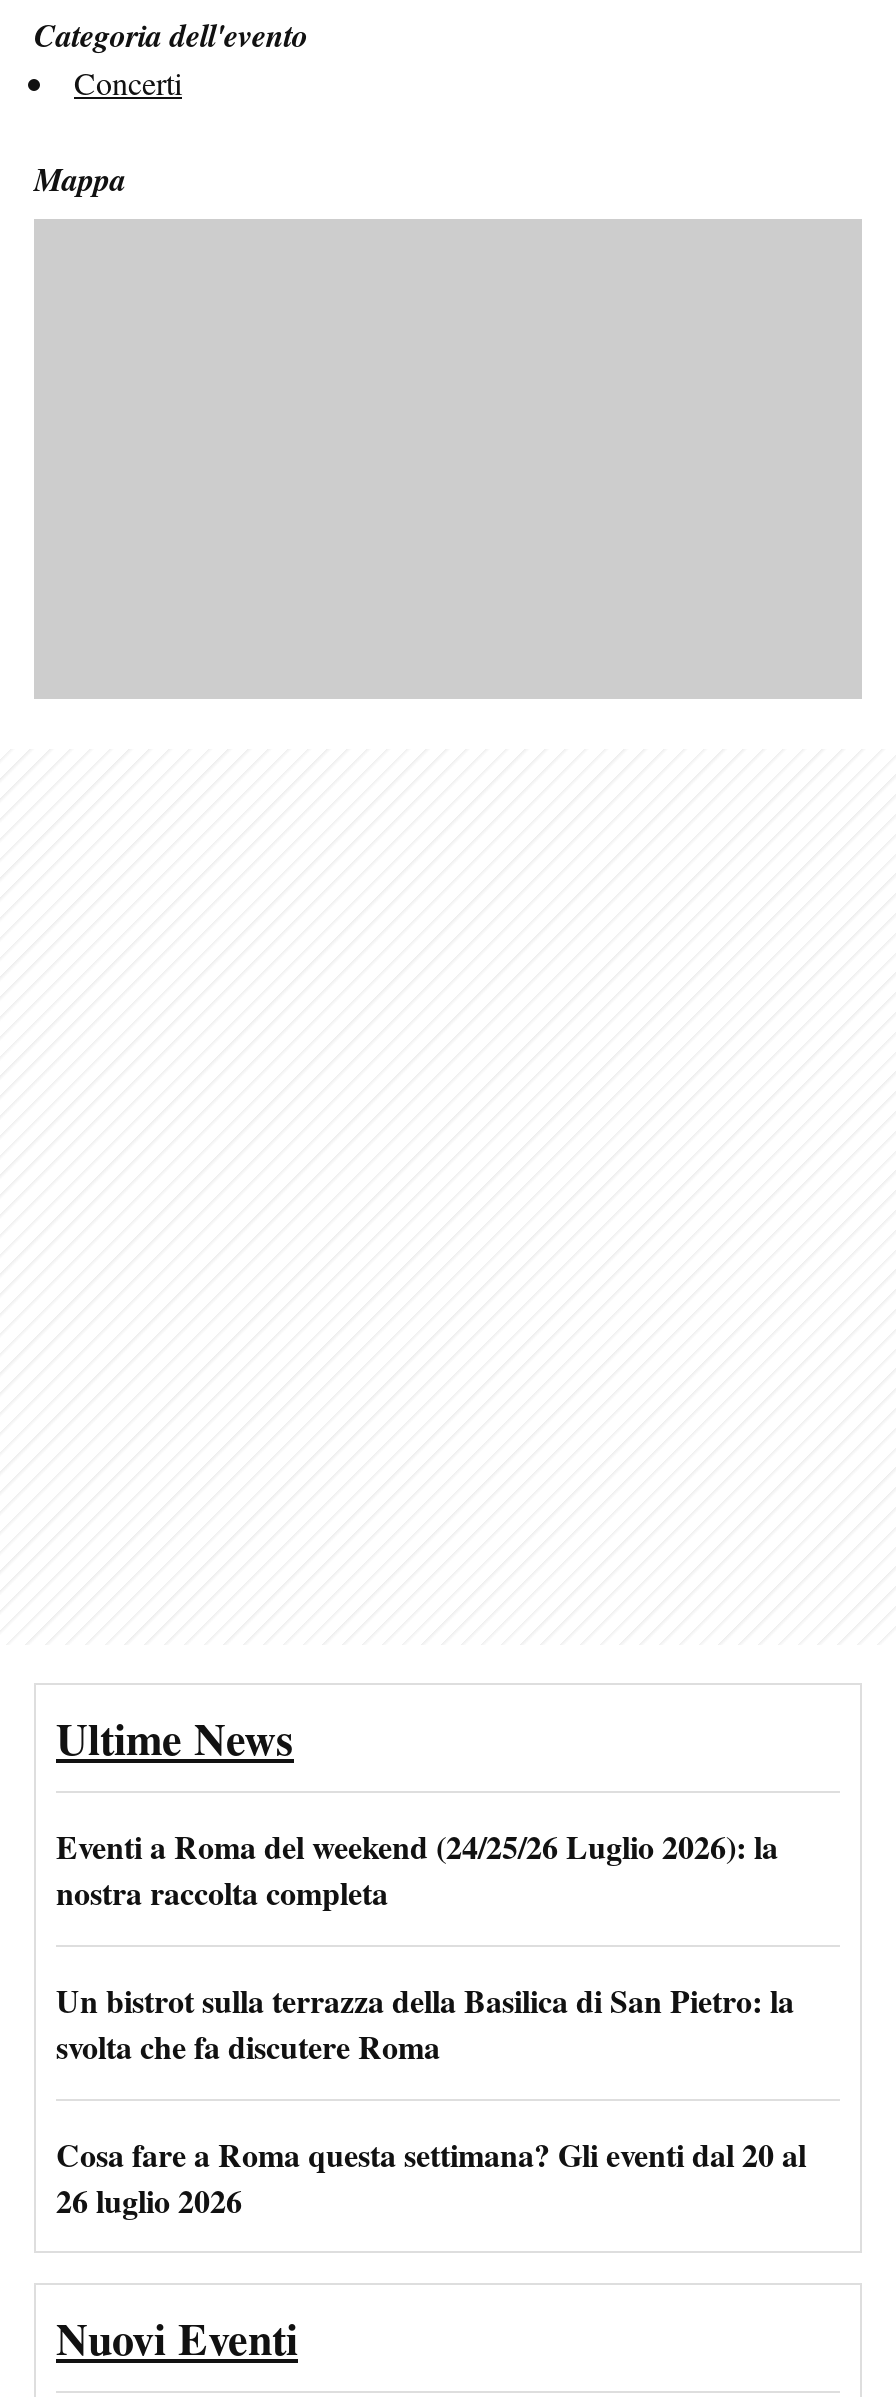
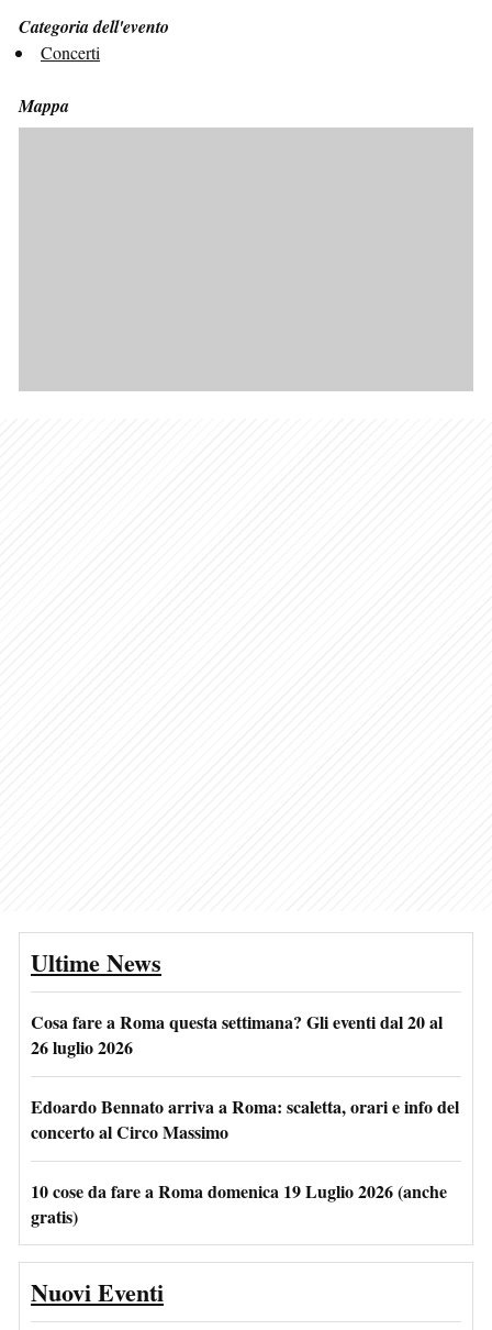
[56,1823,794,2069] Eventi a Roma del weekend (24/25/26 Luglio 2026): la | nostra raccolta completa | Un bistrot sulla terrazza della Basilica di San Pietro: la | svolta che fa discutere Roma -> none
moved [56,2131,806,2223] -> [31,1009,443,1059]: Cosa fare a Roma questa settimana? Gli eventi dal 20 al | 26 luglio 2026
none -> [31,1094,459,1229] Edoardo Bennato arriva a Roma: scaletta, orari e info del | concerto al Circo Massimo | 10 cose da fare a Roma domenica 19 Luglio 2026 (anche | gratis)

